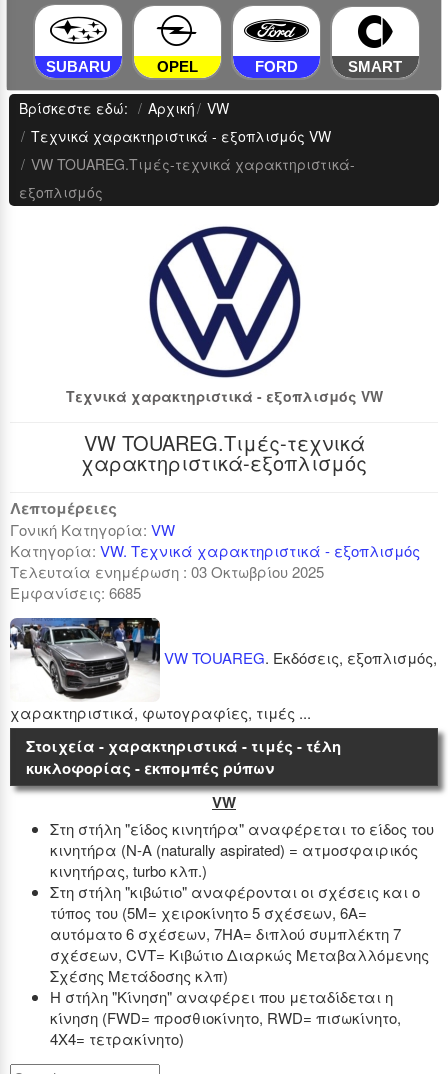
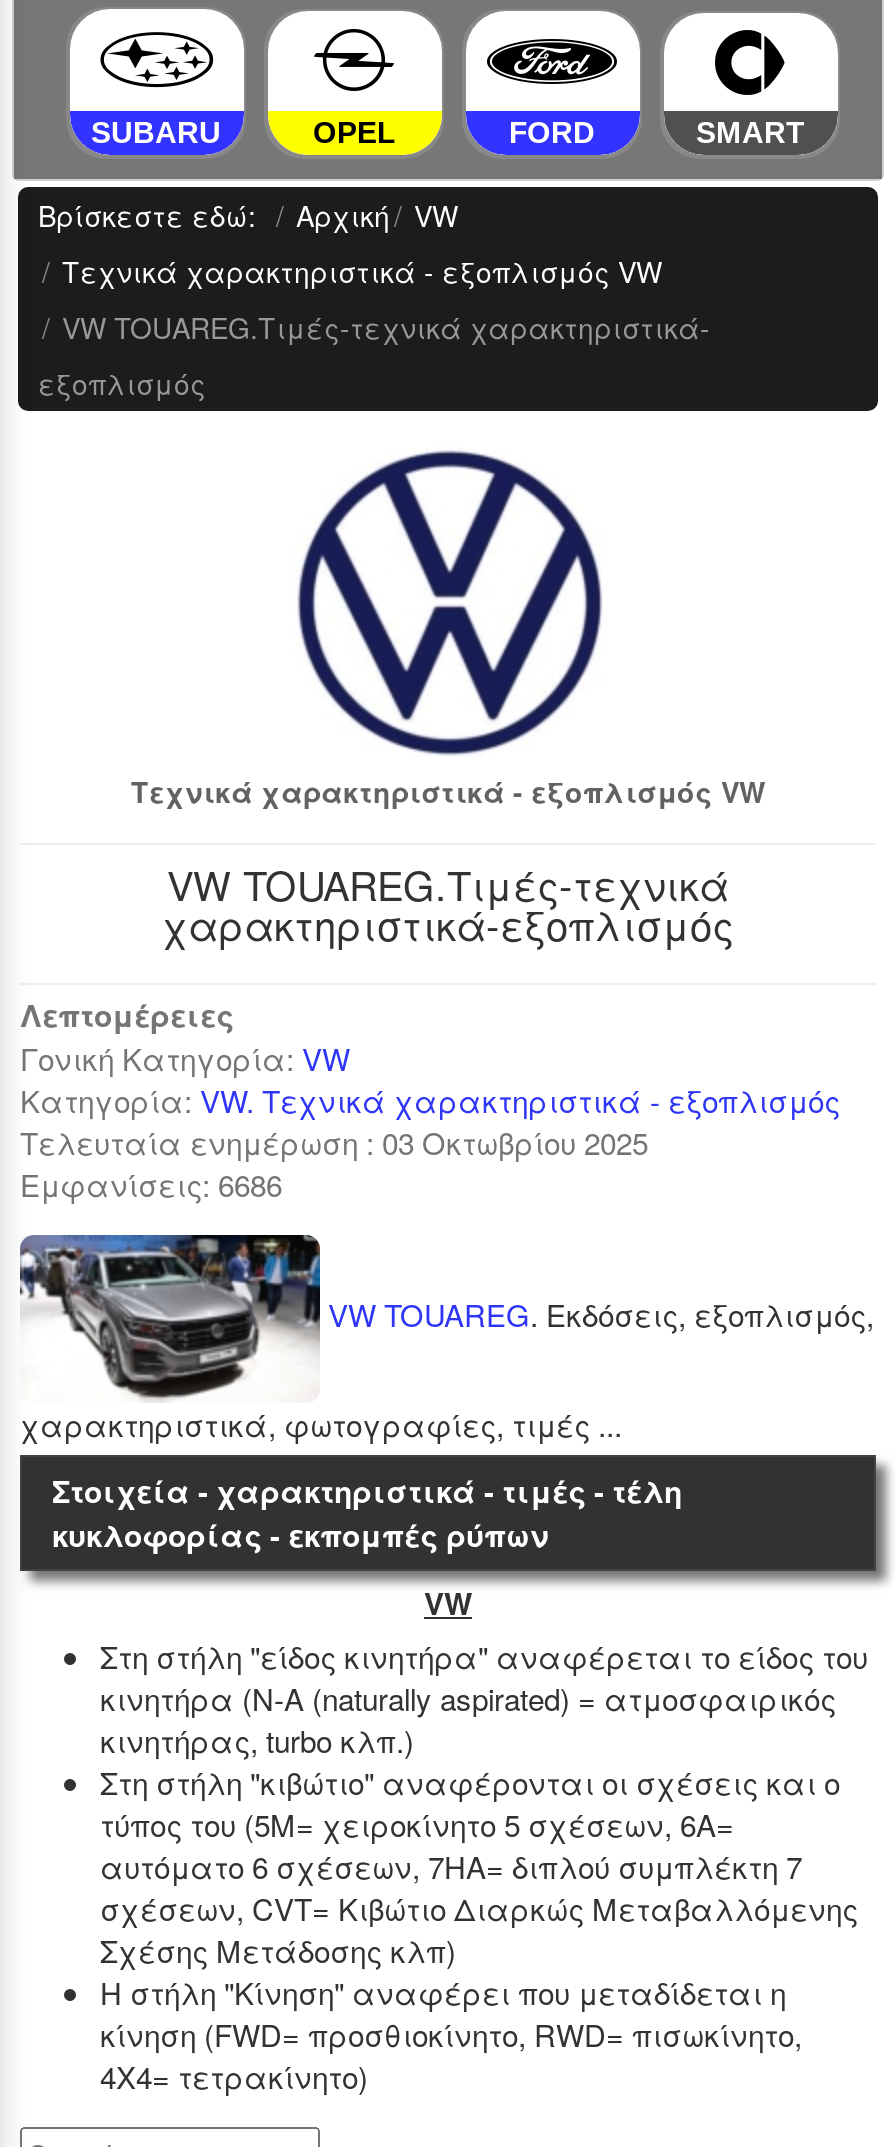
[10,582,141,603] Εμφανίσεις: 6685 -> [20,1163,282,1205] Εμφανίσεις: 6686

